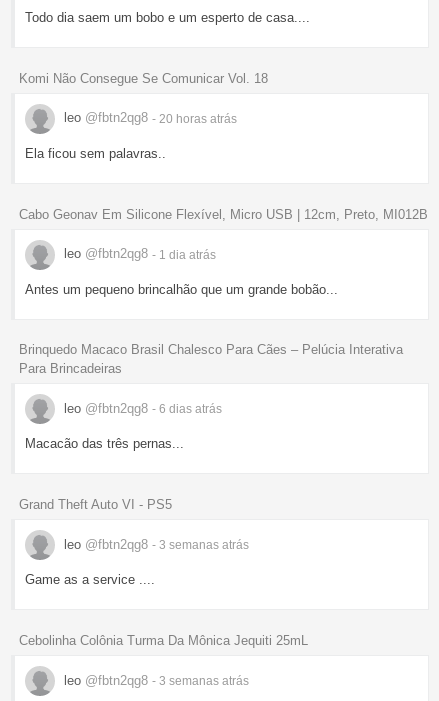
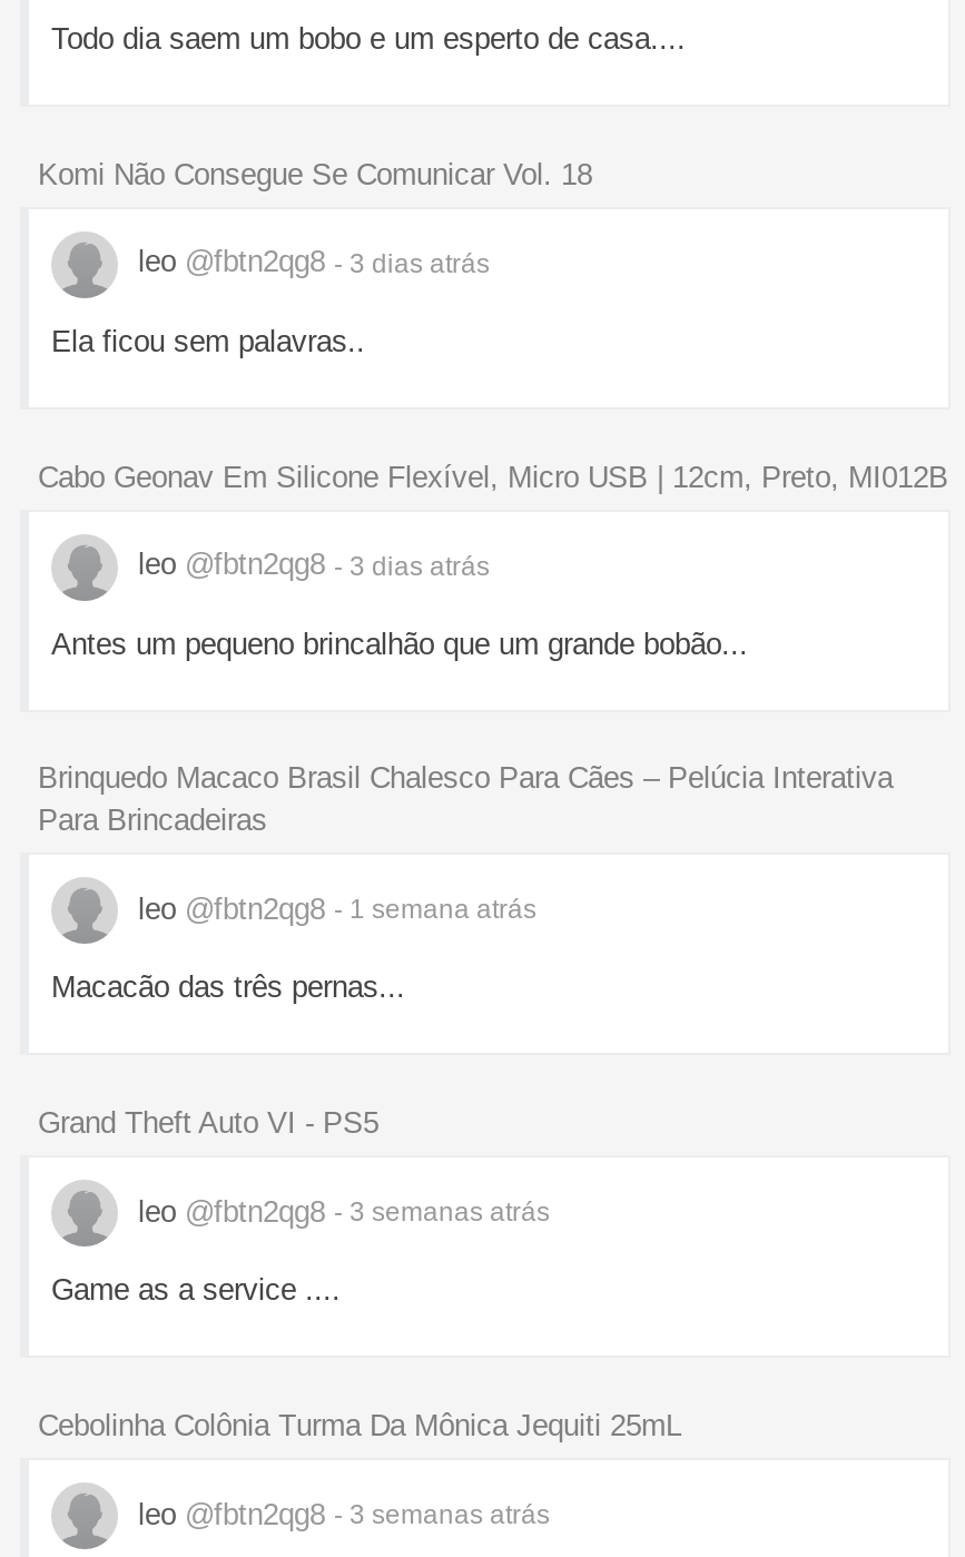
[60,110,237,125] leo @fbtn2qg8 - 20 horas atrás -> [129,246,490,279] leo @fbtn2qg8 - 3 dias atrás
[60,246,216,261] leo @fbtn2qg8 - 1 dia atrás -> [129,548,490,581] leo @fbtn2qg8 - 3 dias atrás
[60,401,222,416] leo @fbtn2qg8 - 6 dias atrás -> [129,892,536,926] leo @fbtn2qg8 - 1 semana atrás

